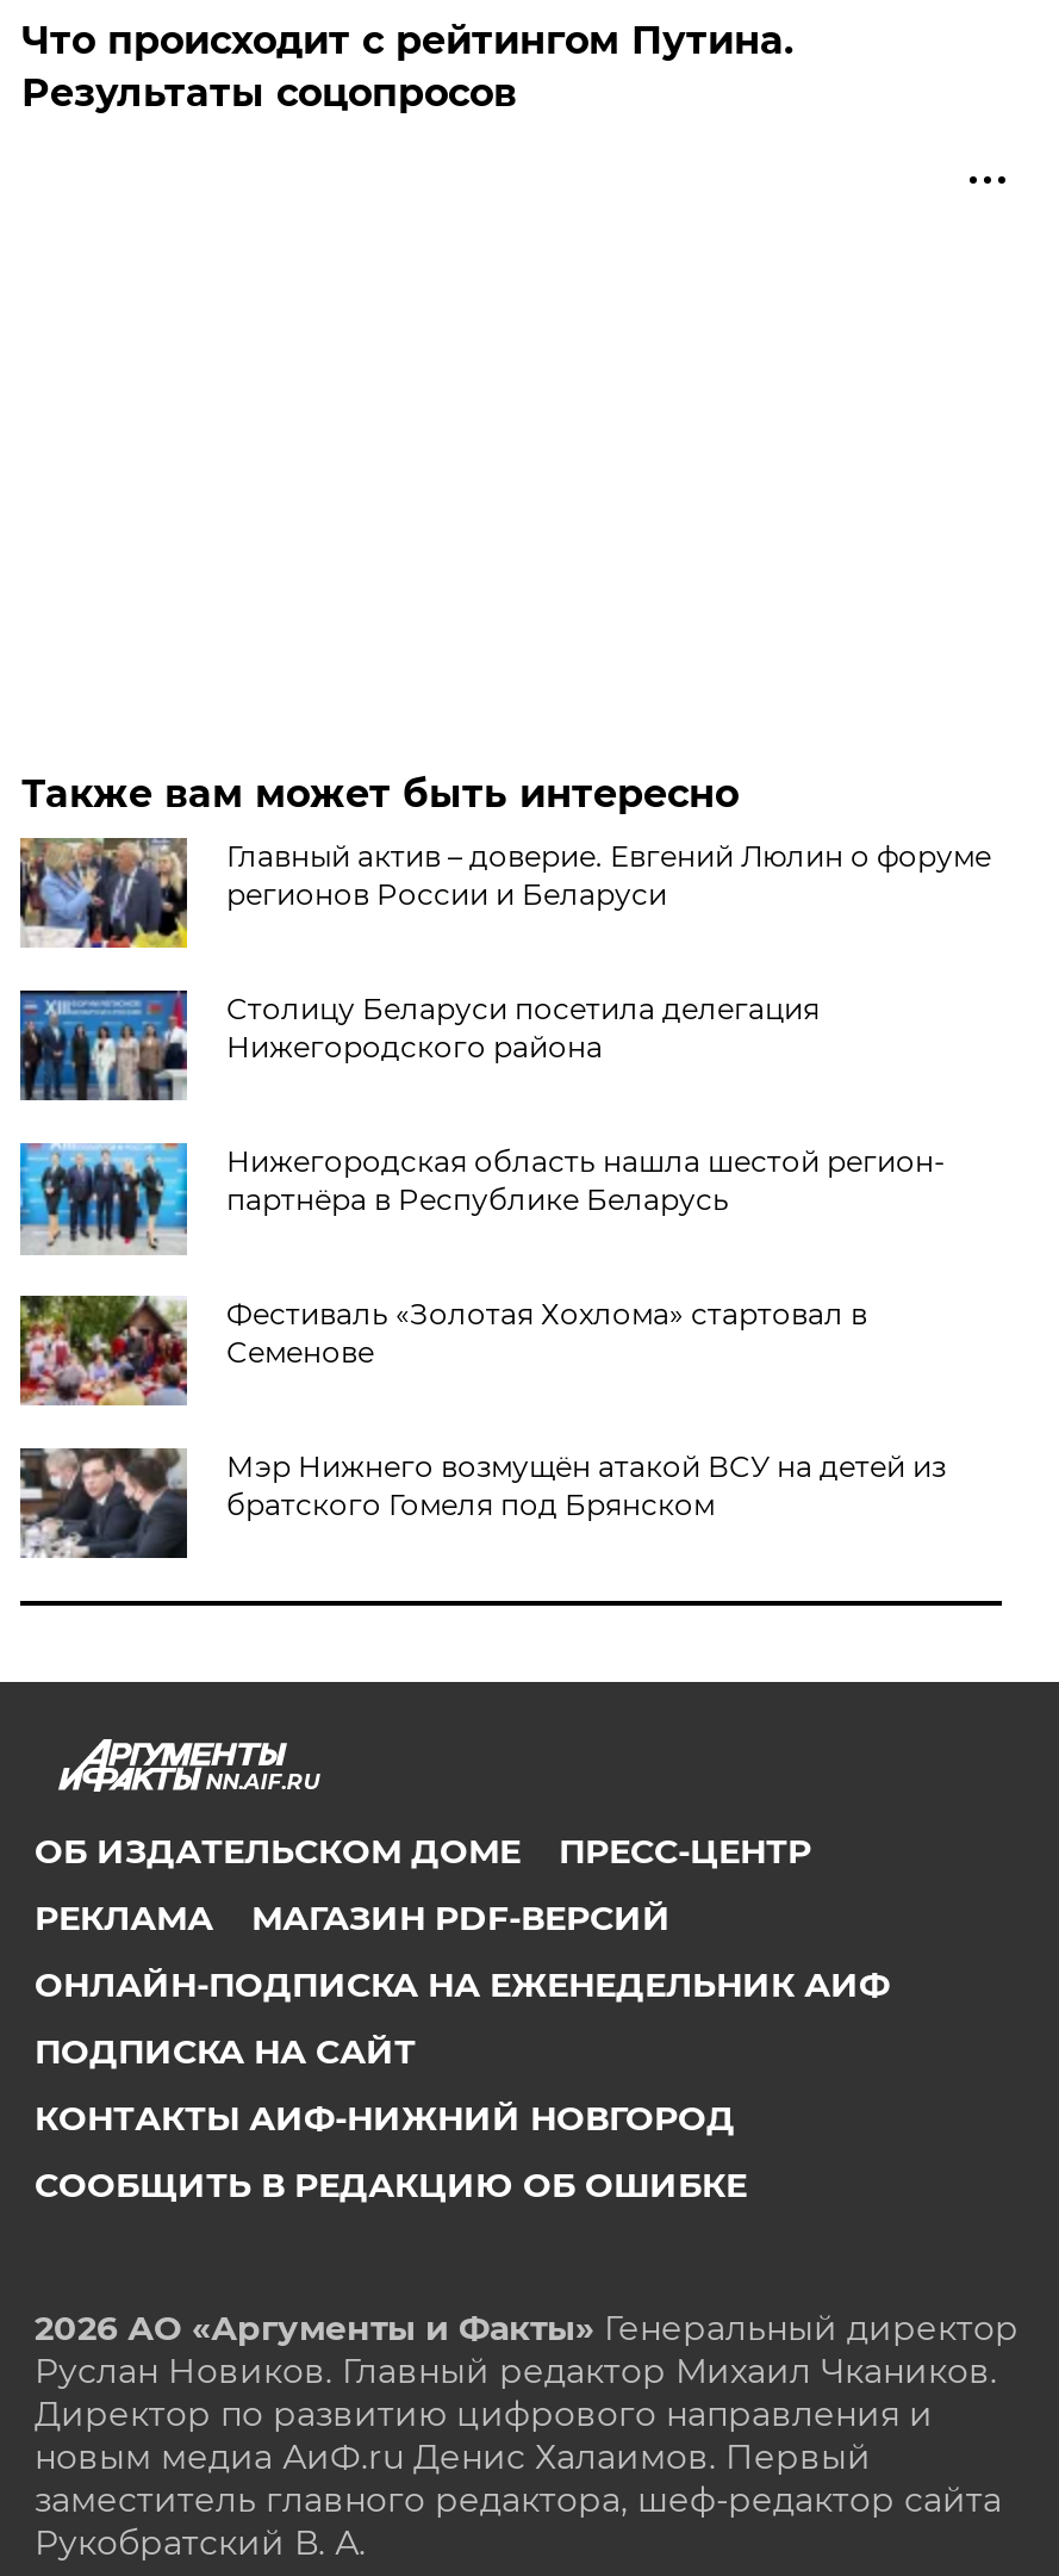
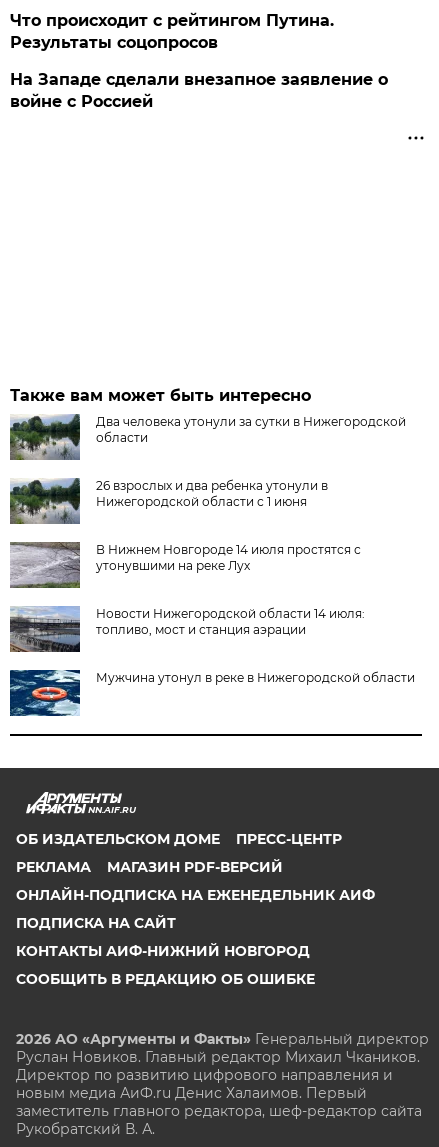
none -> [10,70,388,111] На Западе сделали внезапное заявление о | войне с Россией
[18,836,991,950] [image] | Главный актив – доверие. Евгений Люлин о форуме | регионов России и Беларуси -> [10,414,406,461] [image] | Два человека утонули за сутки в Нижегородской | области
[18,988,819,1100] [image] | Столицу Беларуси посетила делегация | Нижегородского района -> [9,478,328,524] [image] | 26 взрослых и два ребенка утонули в | Нижегородской области с 1 июня
[18,1141,946,1250] [image] | Нижегородская область нашла шестой регион- | партнёра в Республике Беларусь -> [9,541,361,588] [image] | В Нижнем Новгороде 14 июля простятся с | утонувшими на реке Лух
[18,1293,867,1408] [image] | Фестиваль «Золотая Хохлома» стартовал в | Семенове -> [9,606,365,653] [image] | Новости Нижегородской области 14 июля: | топливо, мост и станция аэрации
[18,1446,946,1560] [image] | Мэр Нижнего возмущён атакой ВСУ на детей из | братского Гомеля под Брянском -> [9,669,415,717] [image] | Мужчина утонул в реке в Нижегородской области

